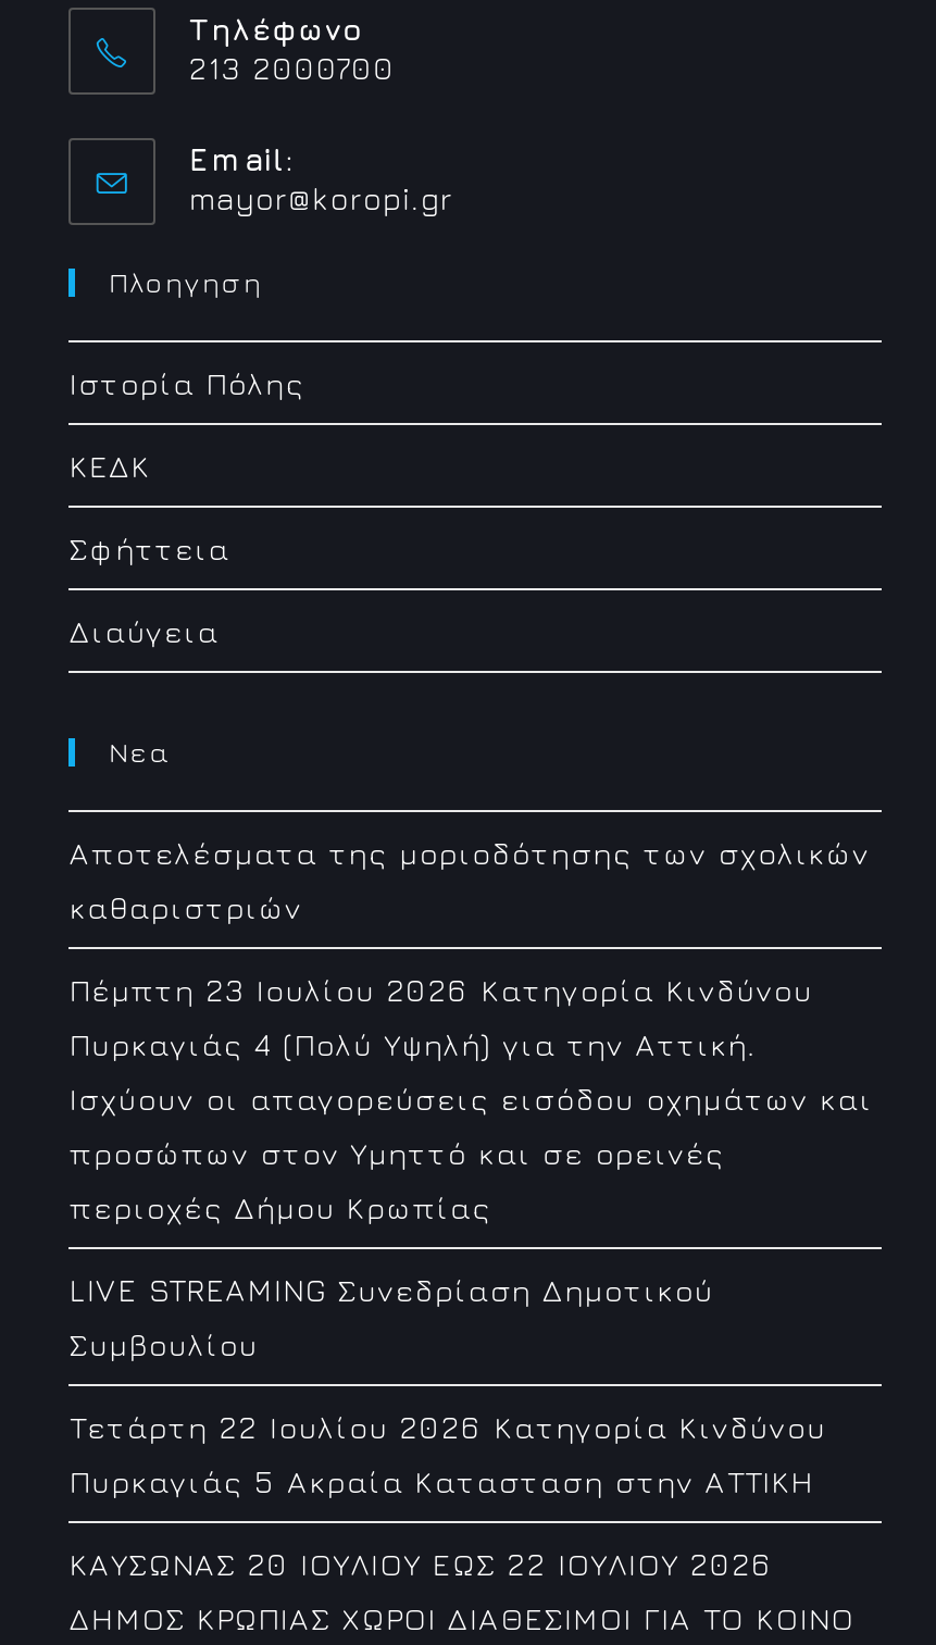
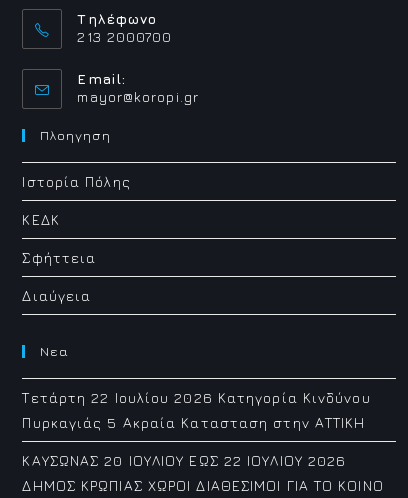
[69,834,873,1362] Αποτελέσματα της μοριοδότησης των σχολικών | καθαριστριών | Πέμπτη 23 Ιουλίου 2026 Κατηγορία Κινδύνου | Πυρκαγιάς 4 (Πολύ Υψηλή) για την Αττική. | Ισχύουν οι απαγορεύσεις εισόδου οχημάτων και | προσώπων στον Υμηττό και σε ορεινές | περιοχές Δήμου Κρωπίας | LIVE STREAMING Συνεδρίαση Δημοτικού | Συμβουλίου -> none

